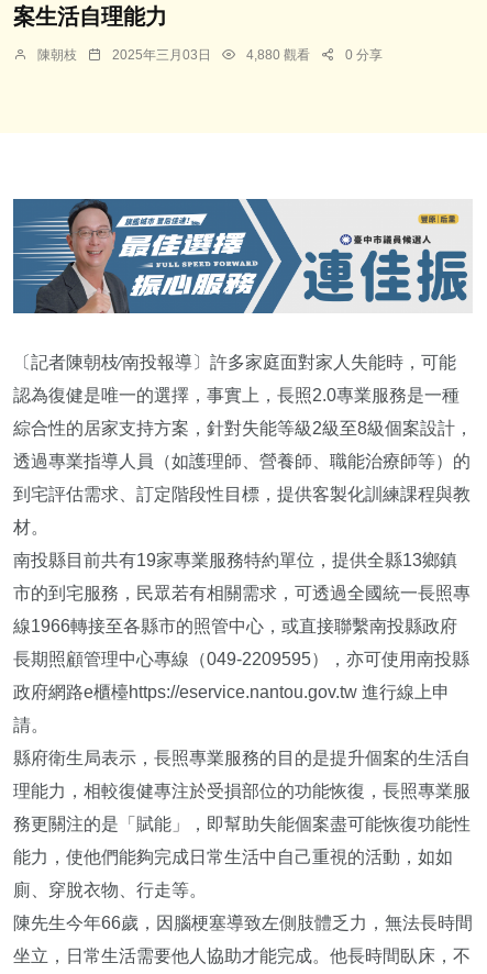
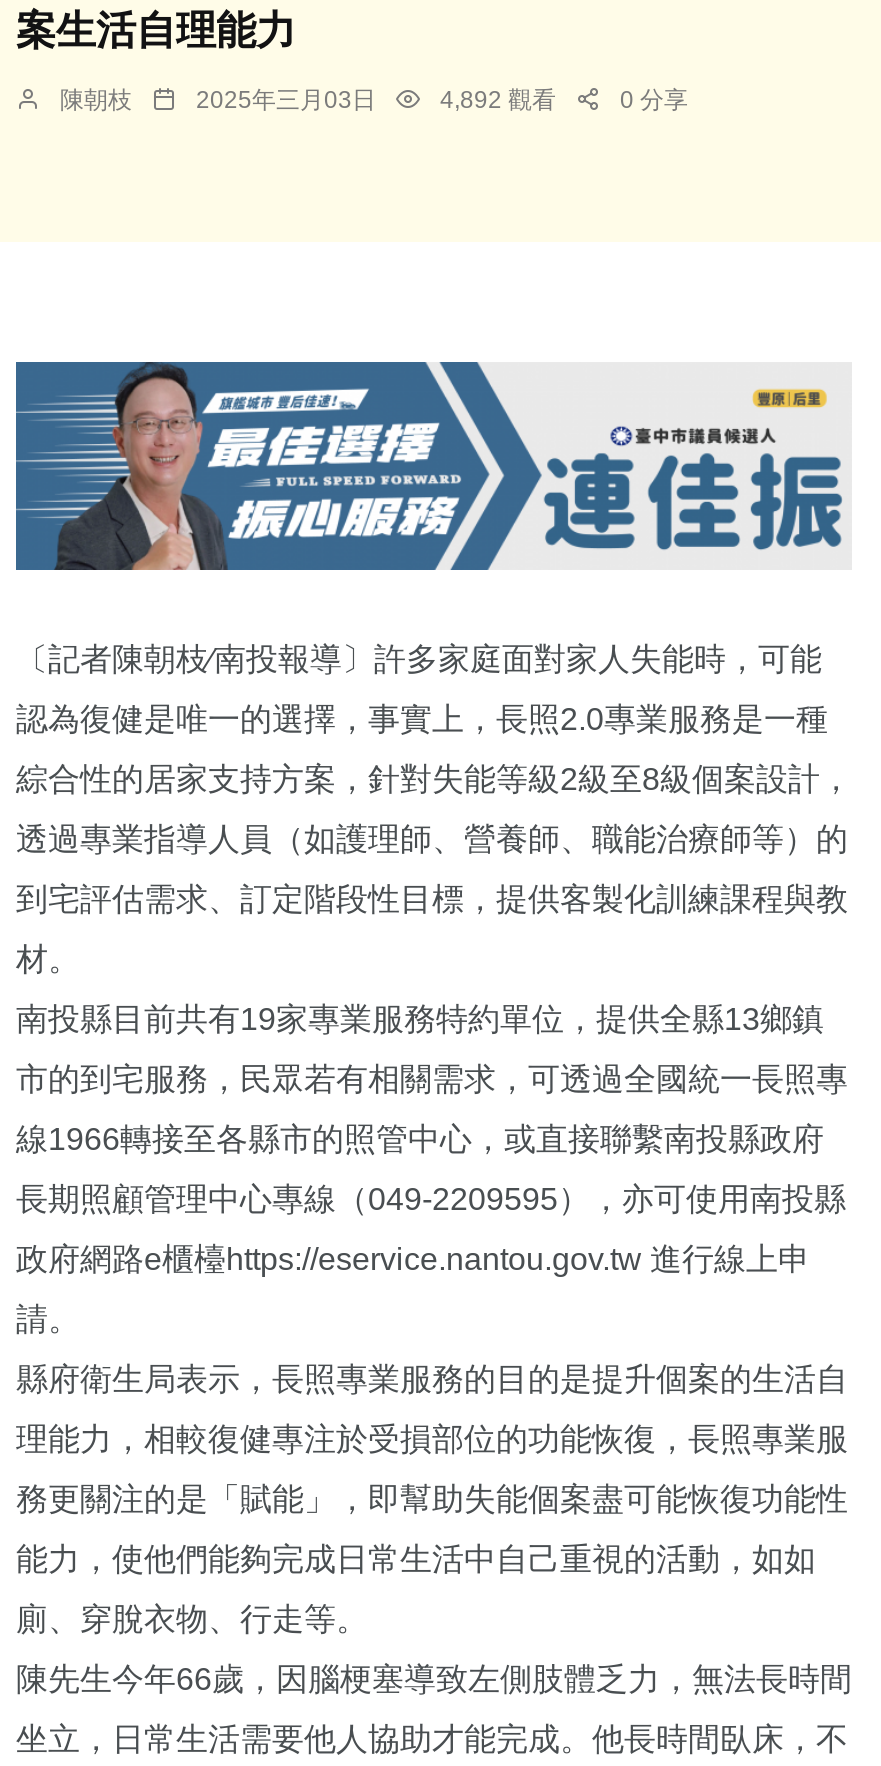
[246,48,310,63] 4,880 觀看 -> [440,87,556,115] 4,892 觀看

